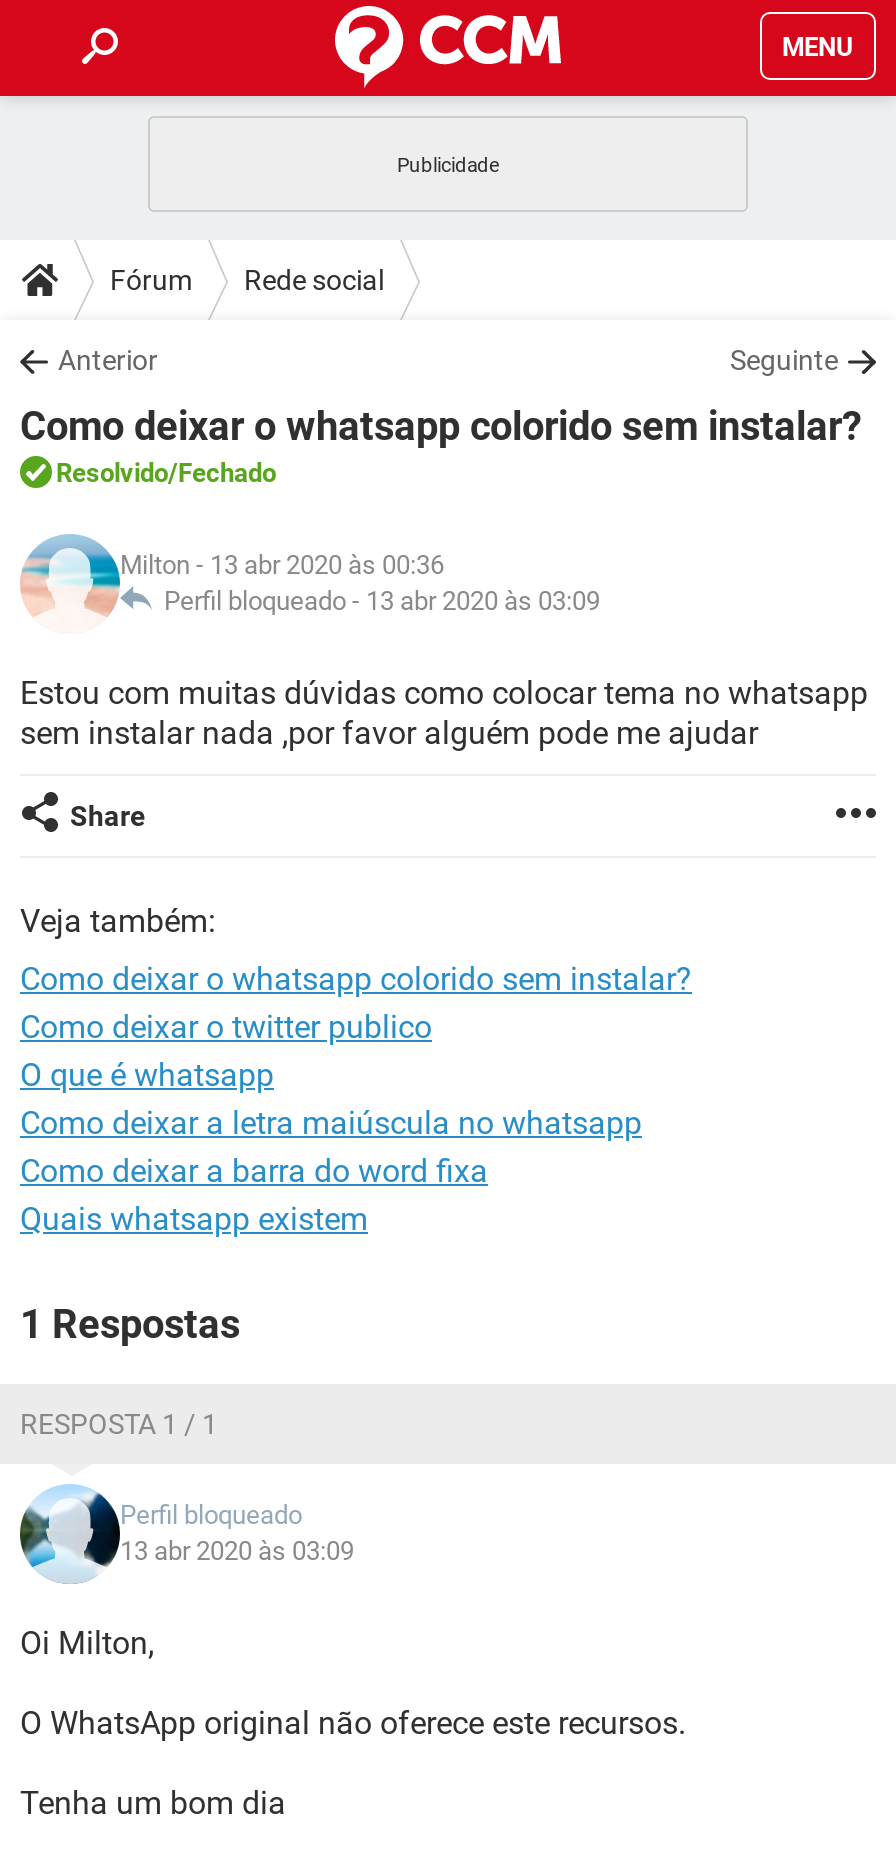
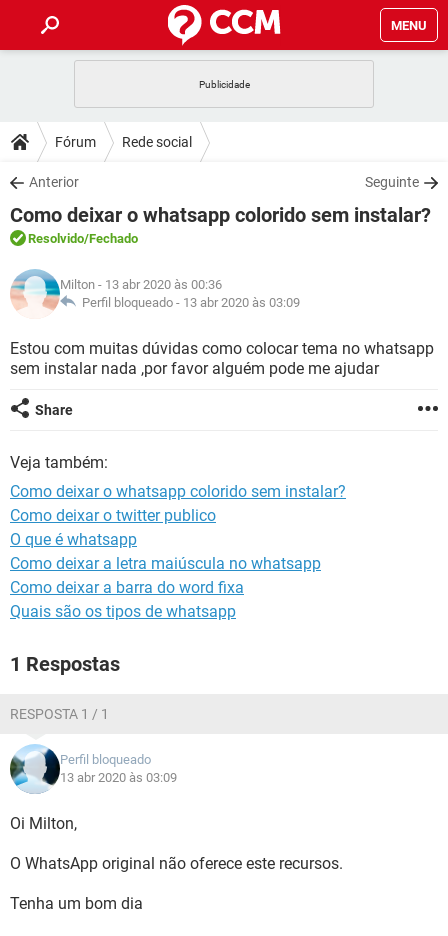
[20,1200,368,1238] Quais whatsapp existem -> [10,602,236,621] Quais são os tipos de whatsapp

